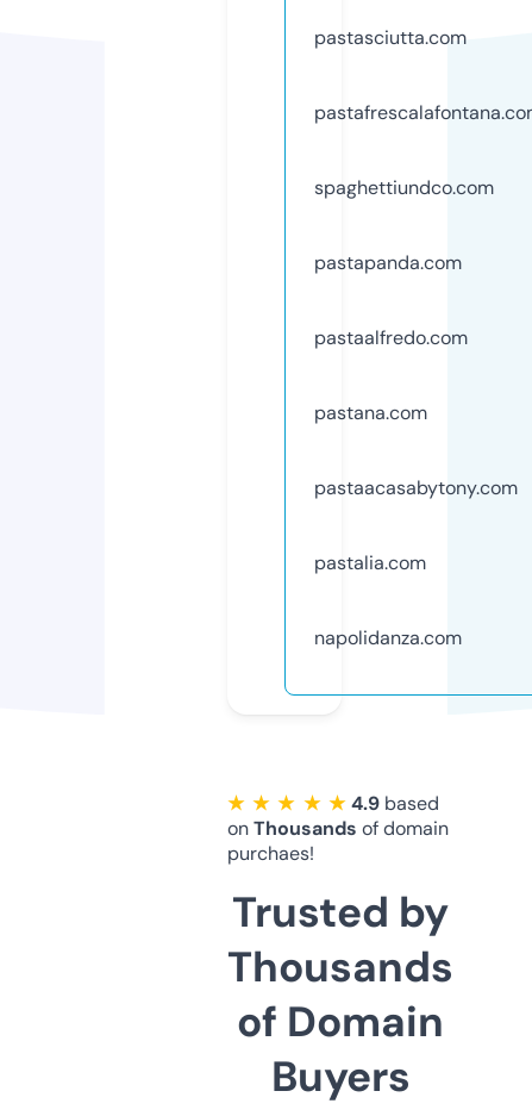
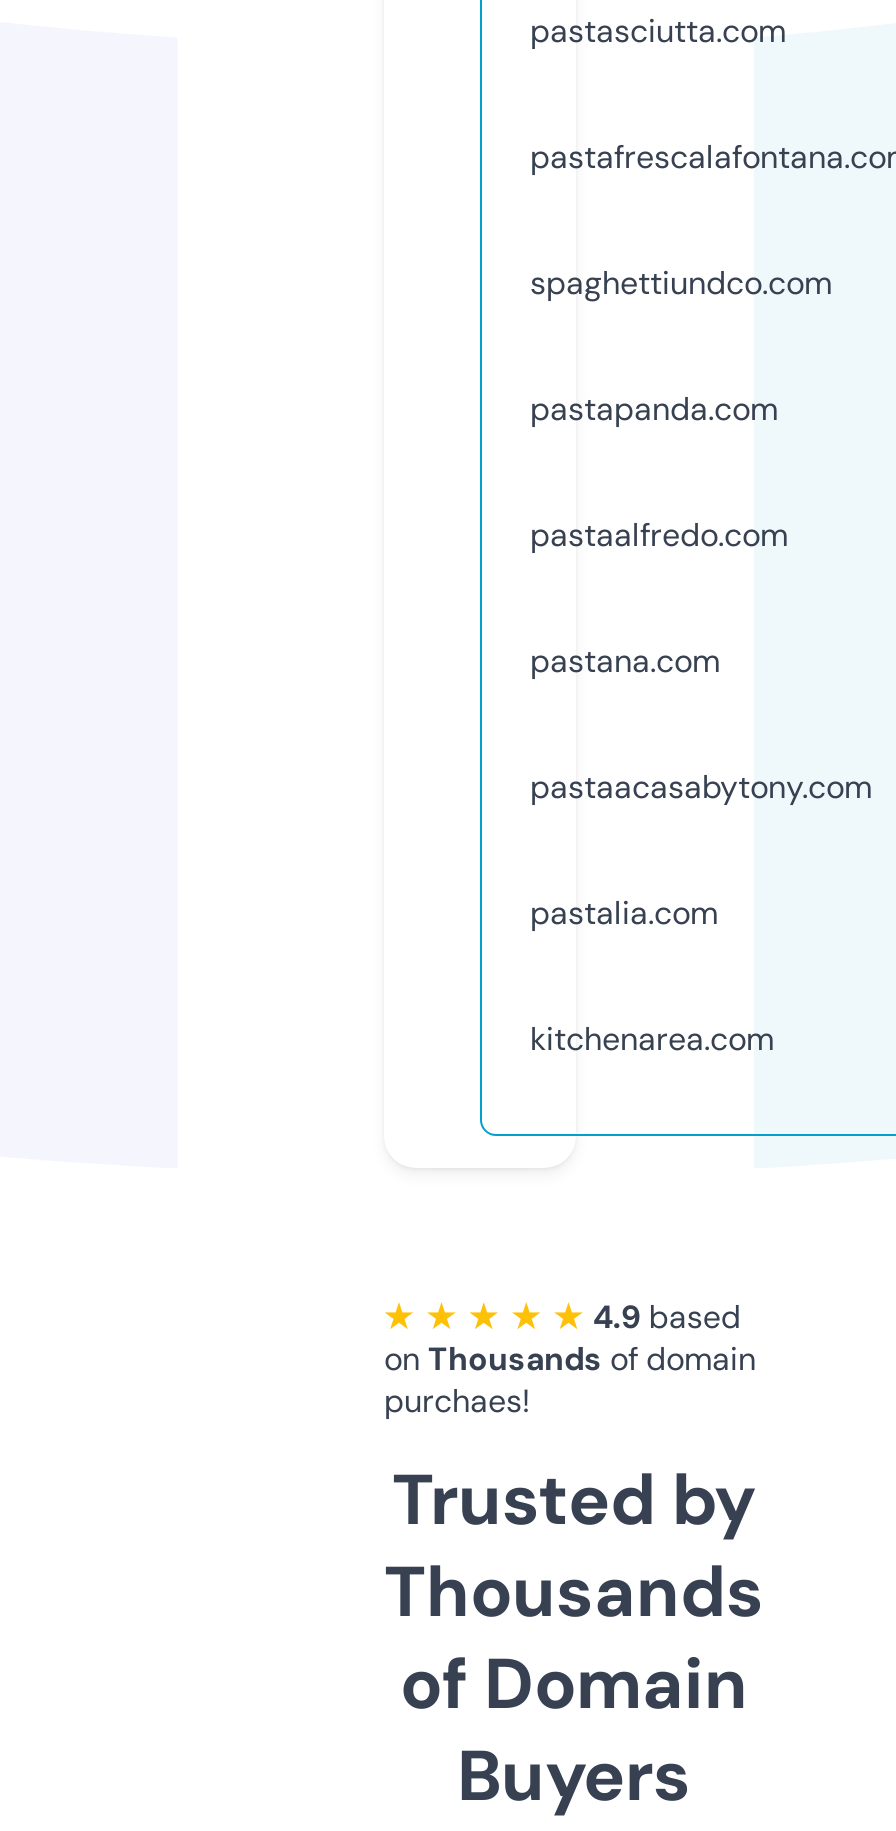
[314,625,462,650] napolidanza.com -> [530,1018,774,1060] kitchenarea.com

